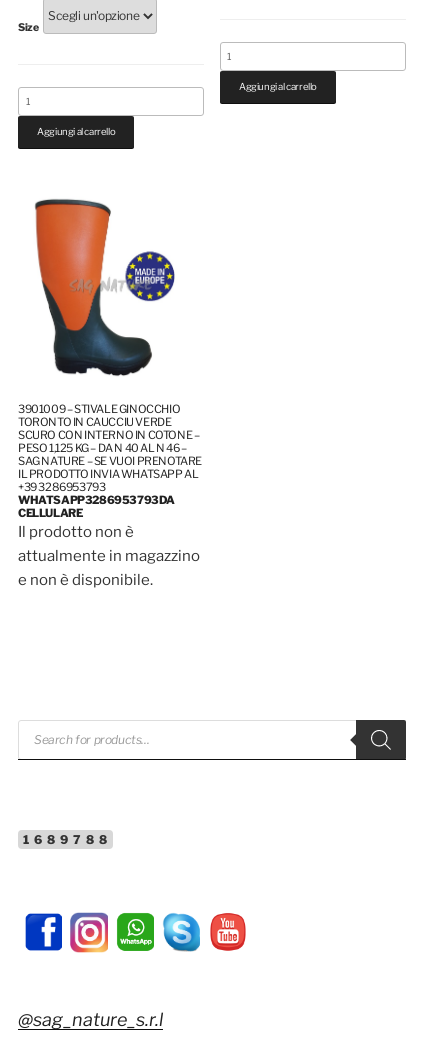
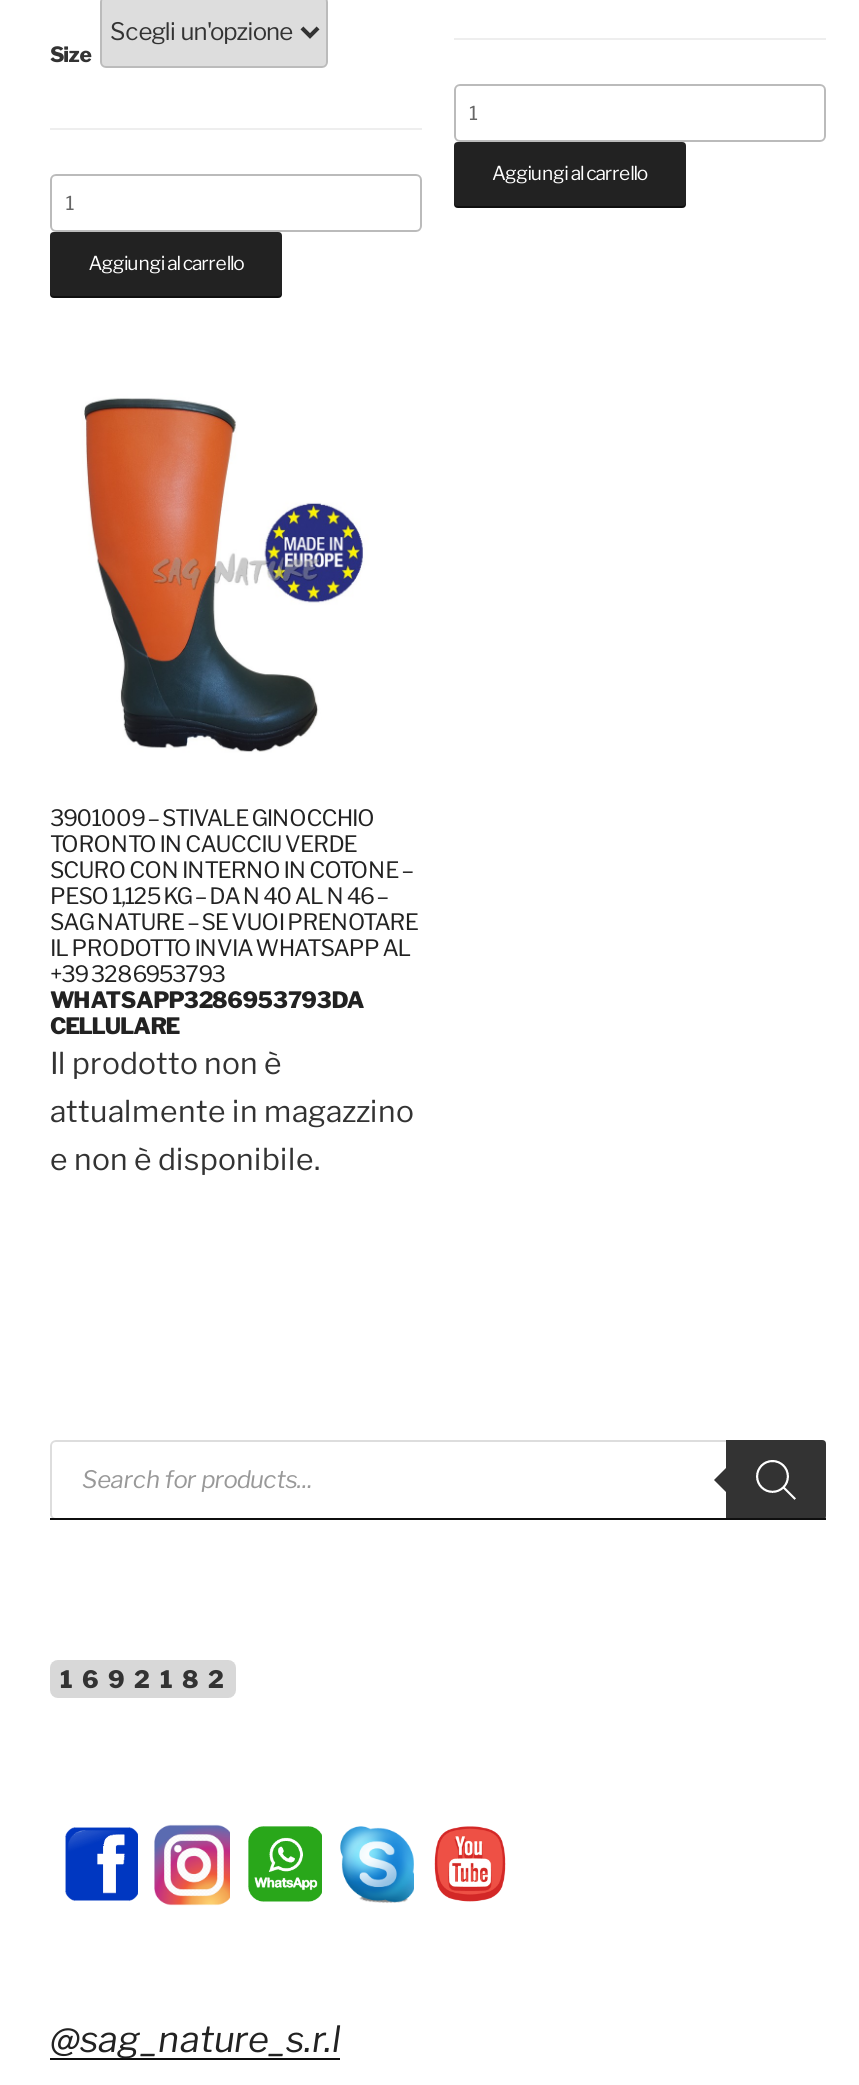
[23,832,112,847] 1689788 -> [60,1664,234,1694] 1692182

